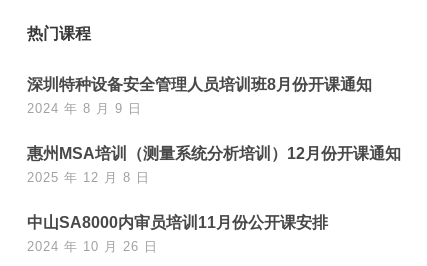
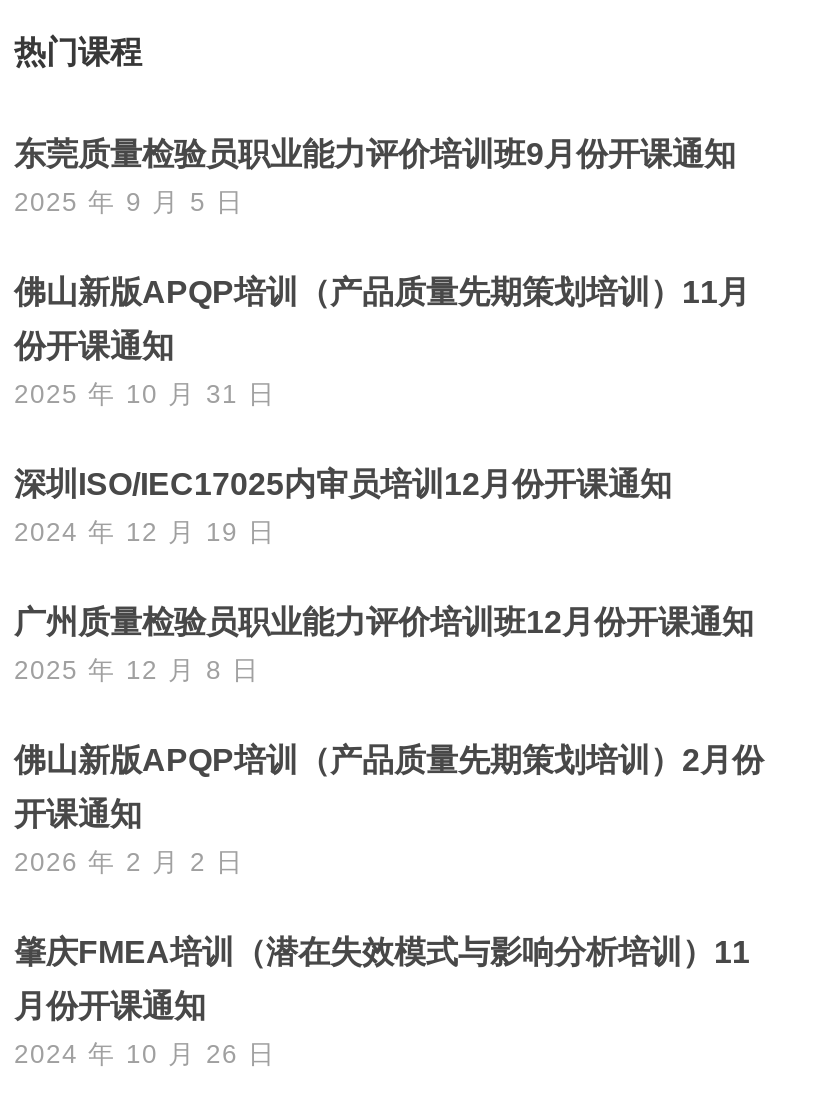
[27,76,401,162] 深圳特种设备安全管理人员培训班8月份开课通知 | 2024 年 8 月 9 日 | 惠州MSA培训（测量系统分析培训）12月份开课通知 -> [14,138,754,640] 东莞质量检验员职业能力评价培训班9月份开课通知 | 2025 年 9 月 5 日 | 佛山新版APQP培训（产品质量先期策划培训）11月 | 份开课通知 | 2025 年 10 月 31 日 | 深圳ISO/IEC17025内审员培训12月份开课通知 | 2024 年 12 月 19 日 | 广州质量检验员职业能力评价培训班12月份开课通知
[27,214,328,231] 中山SA8000内审员培训11月份公开课安排 -> [14,744,764,1024] 佛山新版APQP培训（产品质量先期策划培训）2月份 | 开课通知 | 2026 年 2 月 2 日 | 肇庆FMEA培训（潜在失效模式与影响分析培训）11 | 月份开课通知

